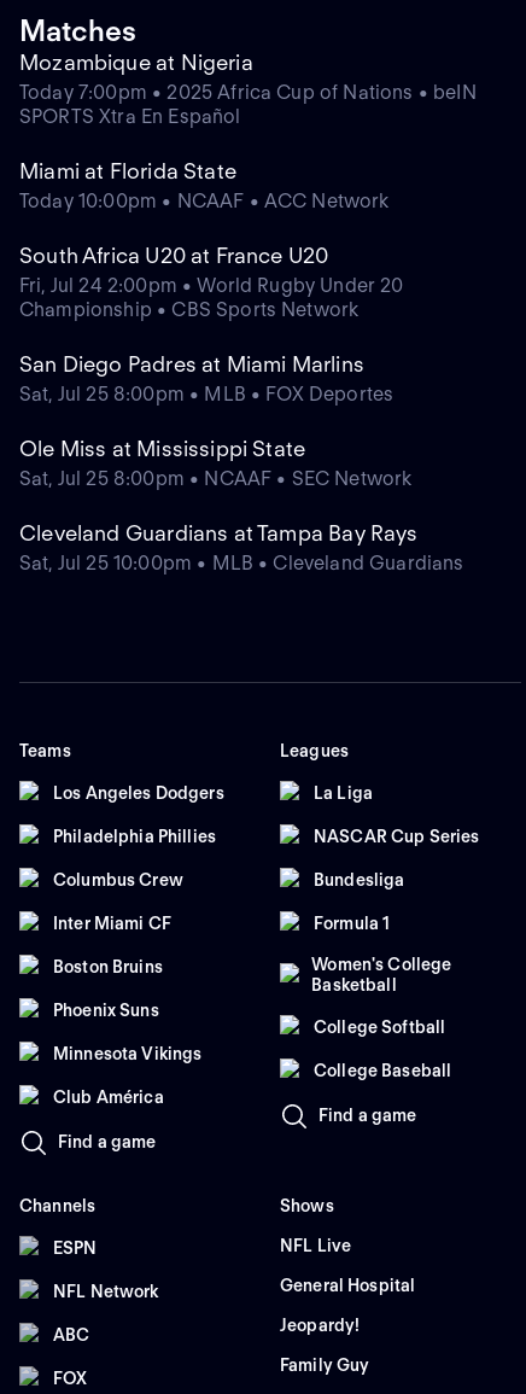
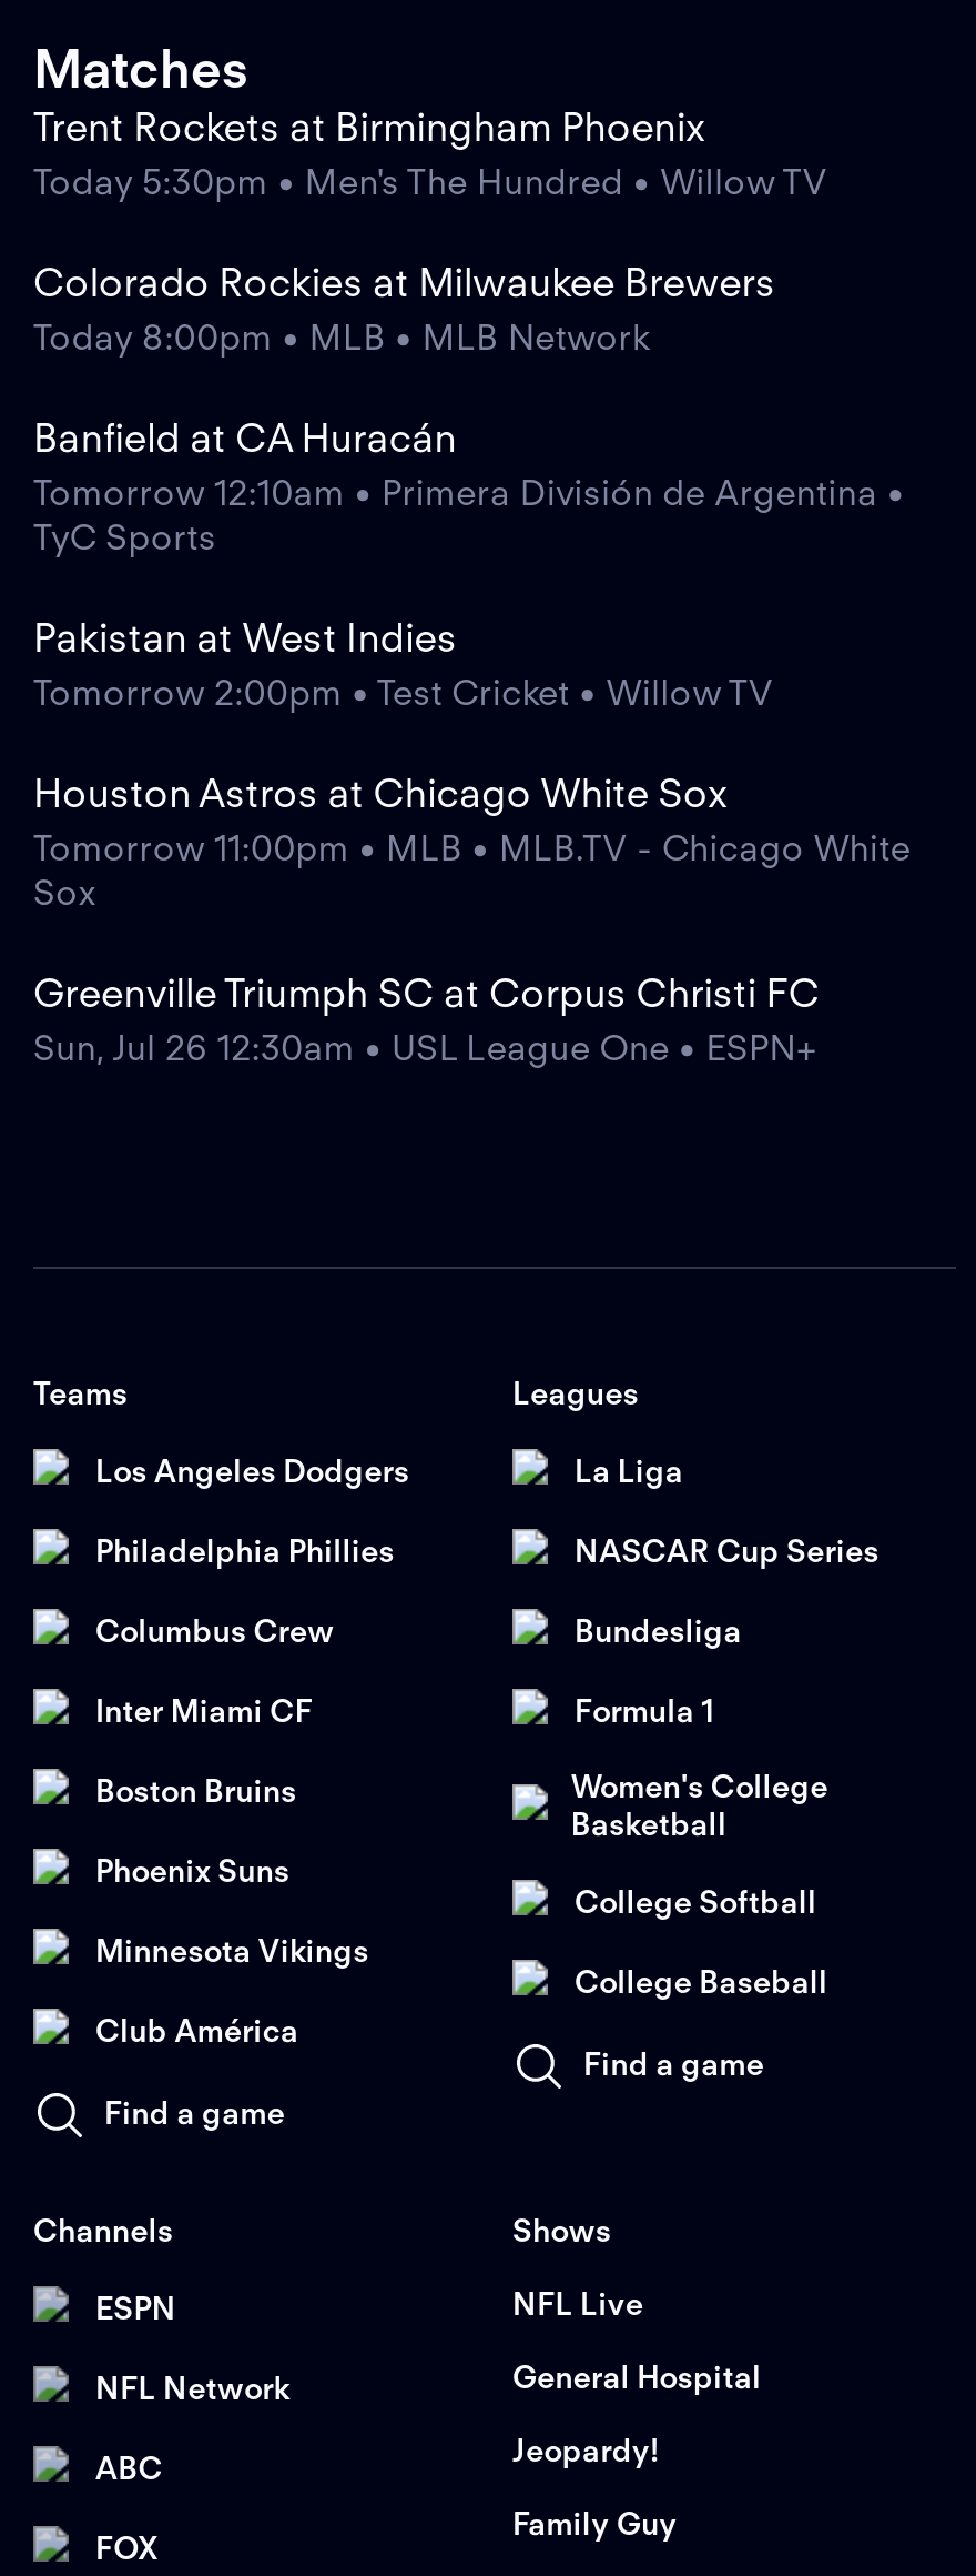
[19,50,476,128] Mozambique at Nigeria | Today 7:00pm • 2025 Africa Cup of Nations • beIN | SPORTS Xtra En Español -> [33,104,827,204] Trent Rockets at Birmingham Phoenix | Today 5:30pm • Men's The Hundred • Willow TV
[19,158,389,213] Miami at Florida State | Today 10:00pm • NCAAF • ACC Network -> [33,259,776,359] Colorado Rockies at Milwaukee Brewers | Today 8:00pm • MLB • MLB Network
[19,243,404,321] South Africa U20 at France U20 | Fri, Jul 24 2:00pm • World Rugby Under 20 | Championship • CBS Sports Network -> [33,415,905,559] Banfield at CA Huracán | Tomorrow 12:10am • Primera División de Argentina • | TyC Sports
[19,351,394,406] San Diego Padres at Miami Marlins | Sat, Jul 25 8:00pm • MLB • FOX Deportes -> [33,614,773,714] Pakistan at West Indies | Tomorrow 2:00pm • Test Cricket • Willow TV
[19,436,412,490] Ole Miss at Mississippi State | Sat, Jul 25 8:00pm • NCAAF • SEC Network -> [33,770,911,914] Houston Astros at Chicago White Sox | Tomorrow 11:00pm • MLB • MLB.TV - Chicago White | Sox
[19,520,464,575] Cleveland Guardians at Tampa Bay Rays | Sat, Jul 25 10:00pm • MLB • Cleveland Guardians -> [33,970,820,1070] Greenville Triumph SC at Corpus Christi FC | Sun, Jul 26 12:30am • USL League One • ESPN+

